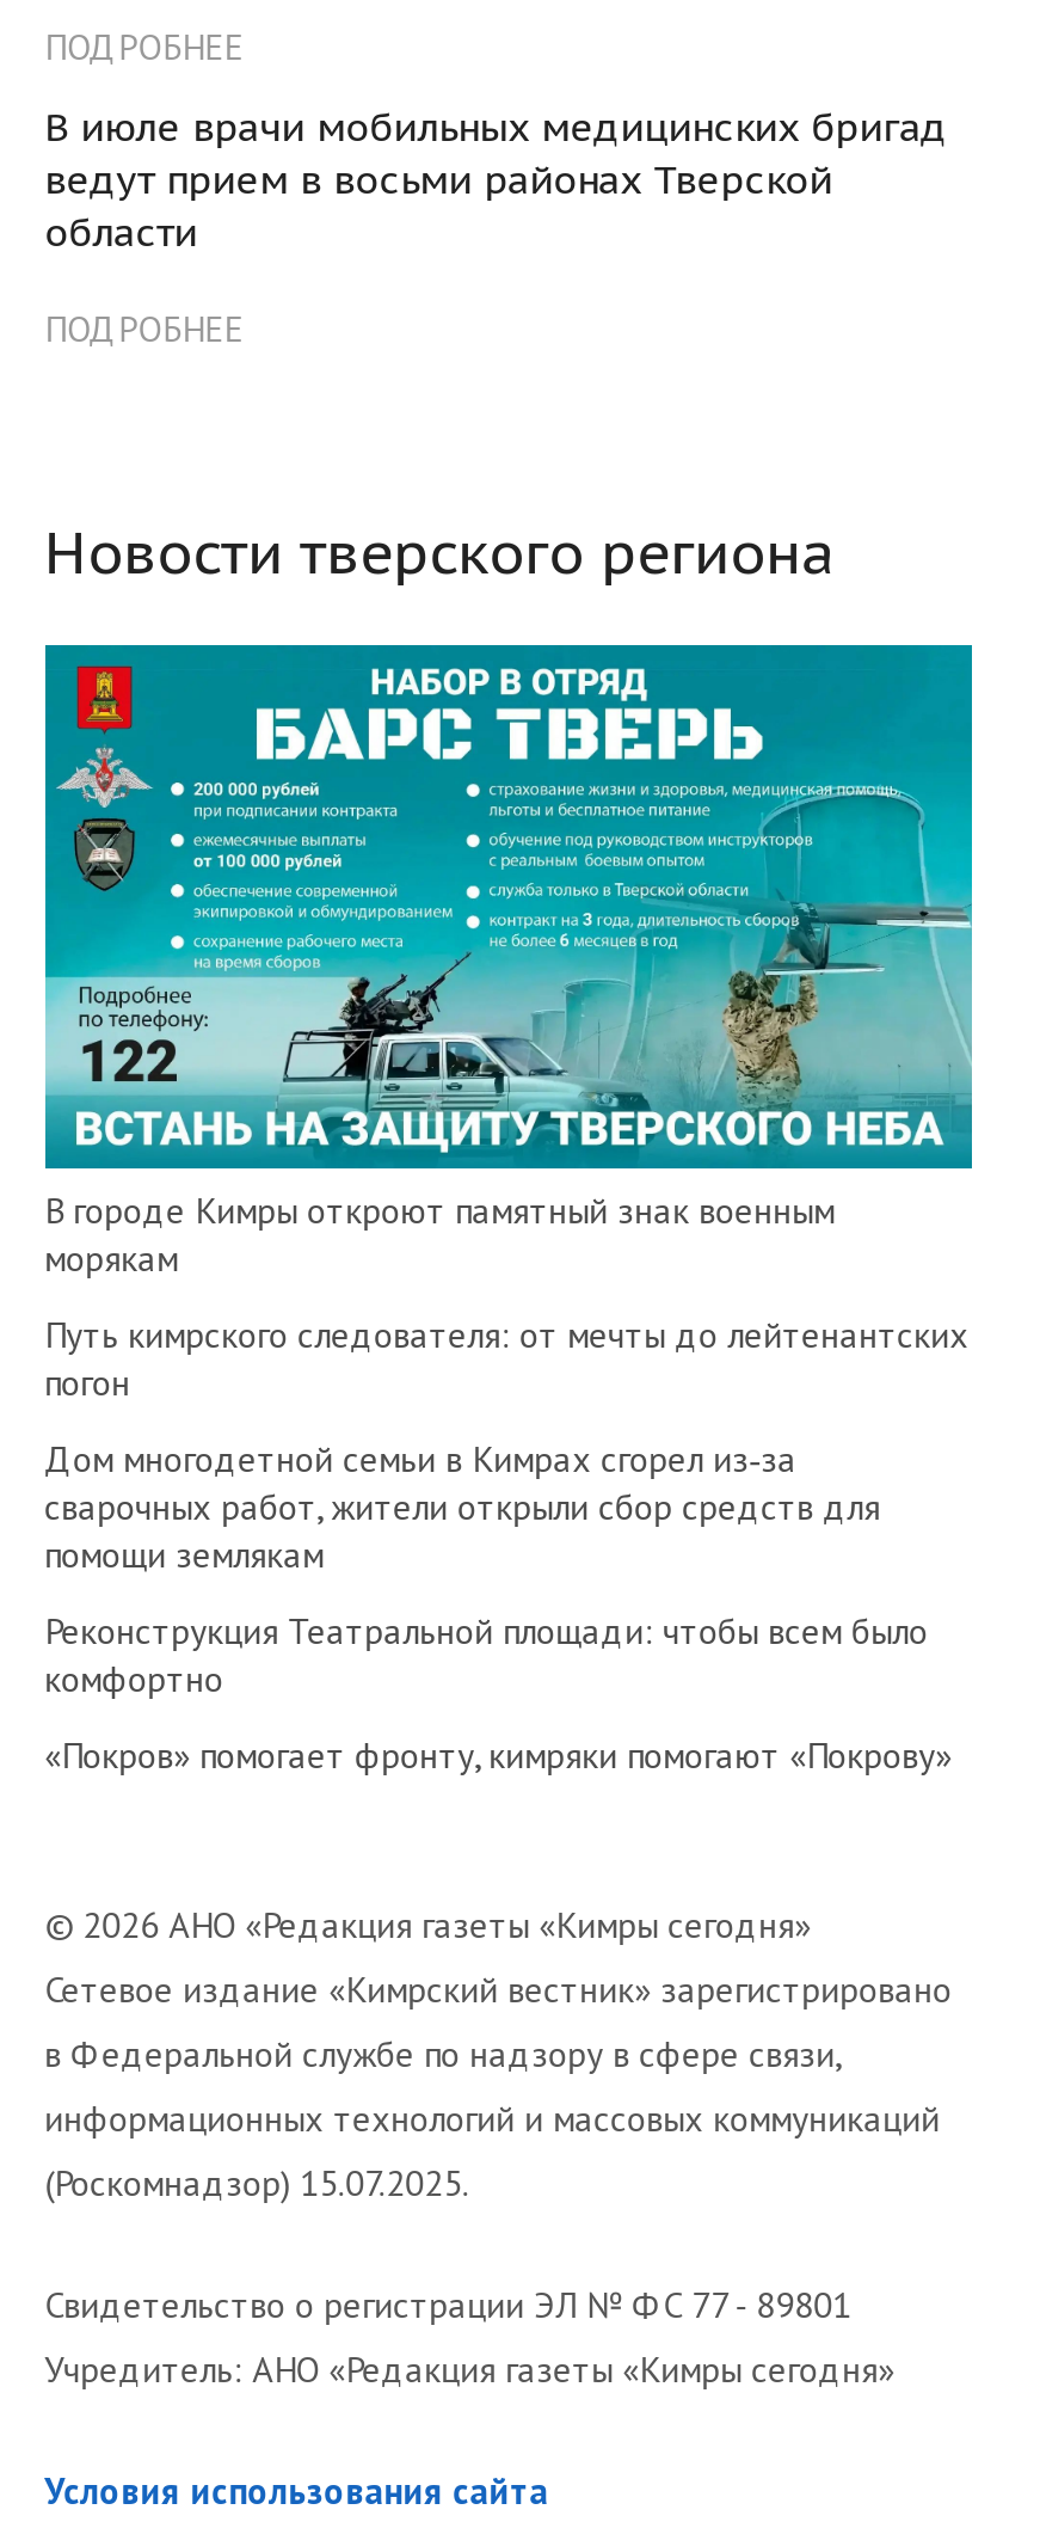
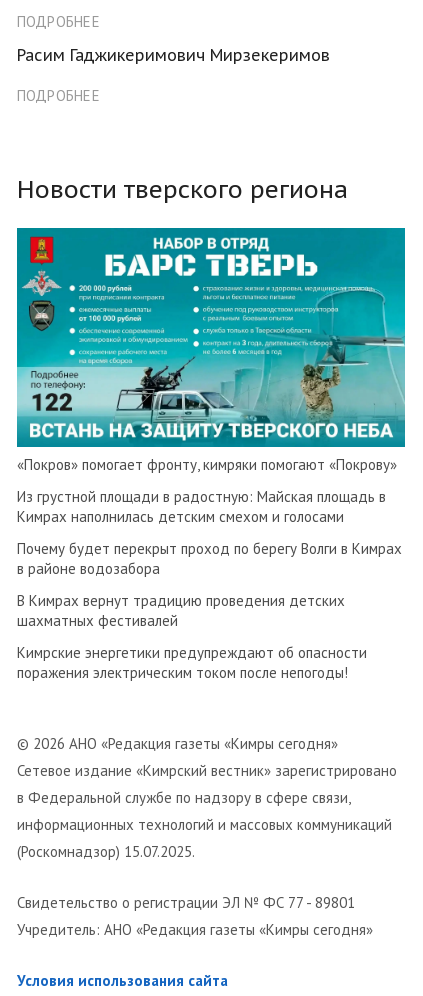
[44,103,947,255] В июле врачи мобильных медицинских бригад | ведут прием в восьми районах Тверской | области -> [17,45,330,65] Расим Гаджикеримович Мирзекеримов
[44,1188,969,1702] В городе Кимры откроют памятный знак военным | морякам | Путь кимрского следователя: от мечты до лейтенантских | погон | Дом многодетной семьи в Кимрах сгорел из‑за | сварочных работ, жители открыли сбор средств для | помощи землякам | Реконструкция Театральной площади: чтобы всем было | комфортно -> none
moved [44,1733,952,1778] -> [17,455,397,474]: «Покров» помогает фронту, кимряки помогают «Покрову»
none -> [17,487,402,682] Из грустной площади в радостную: Майская площадь в | Кимрах наполнилась детским смехом и голосами | Почему будет перекрыт проход по берегу Волги в Кимрах | в районе водозабора | В Кимрах вернут традицию проведения детских | шахматных фестивалей | Кимрские энергетики предупреждают об опасности | поражения электрическим током после непогоды!

